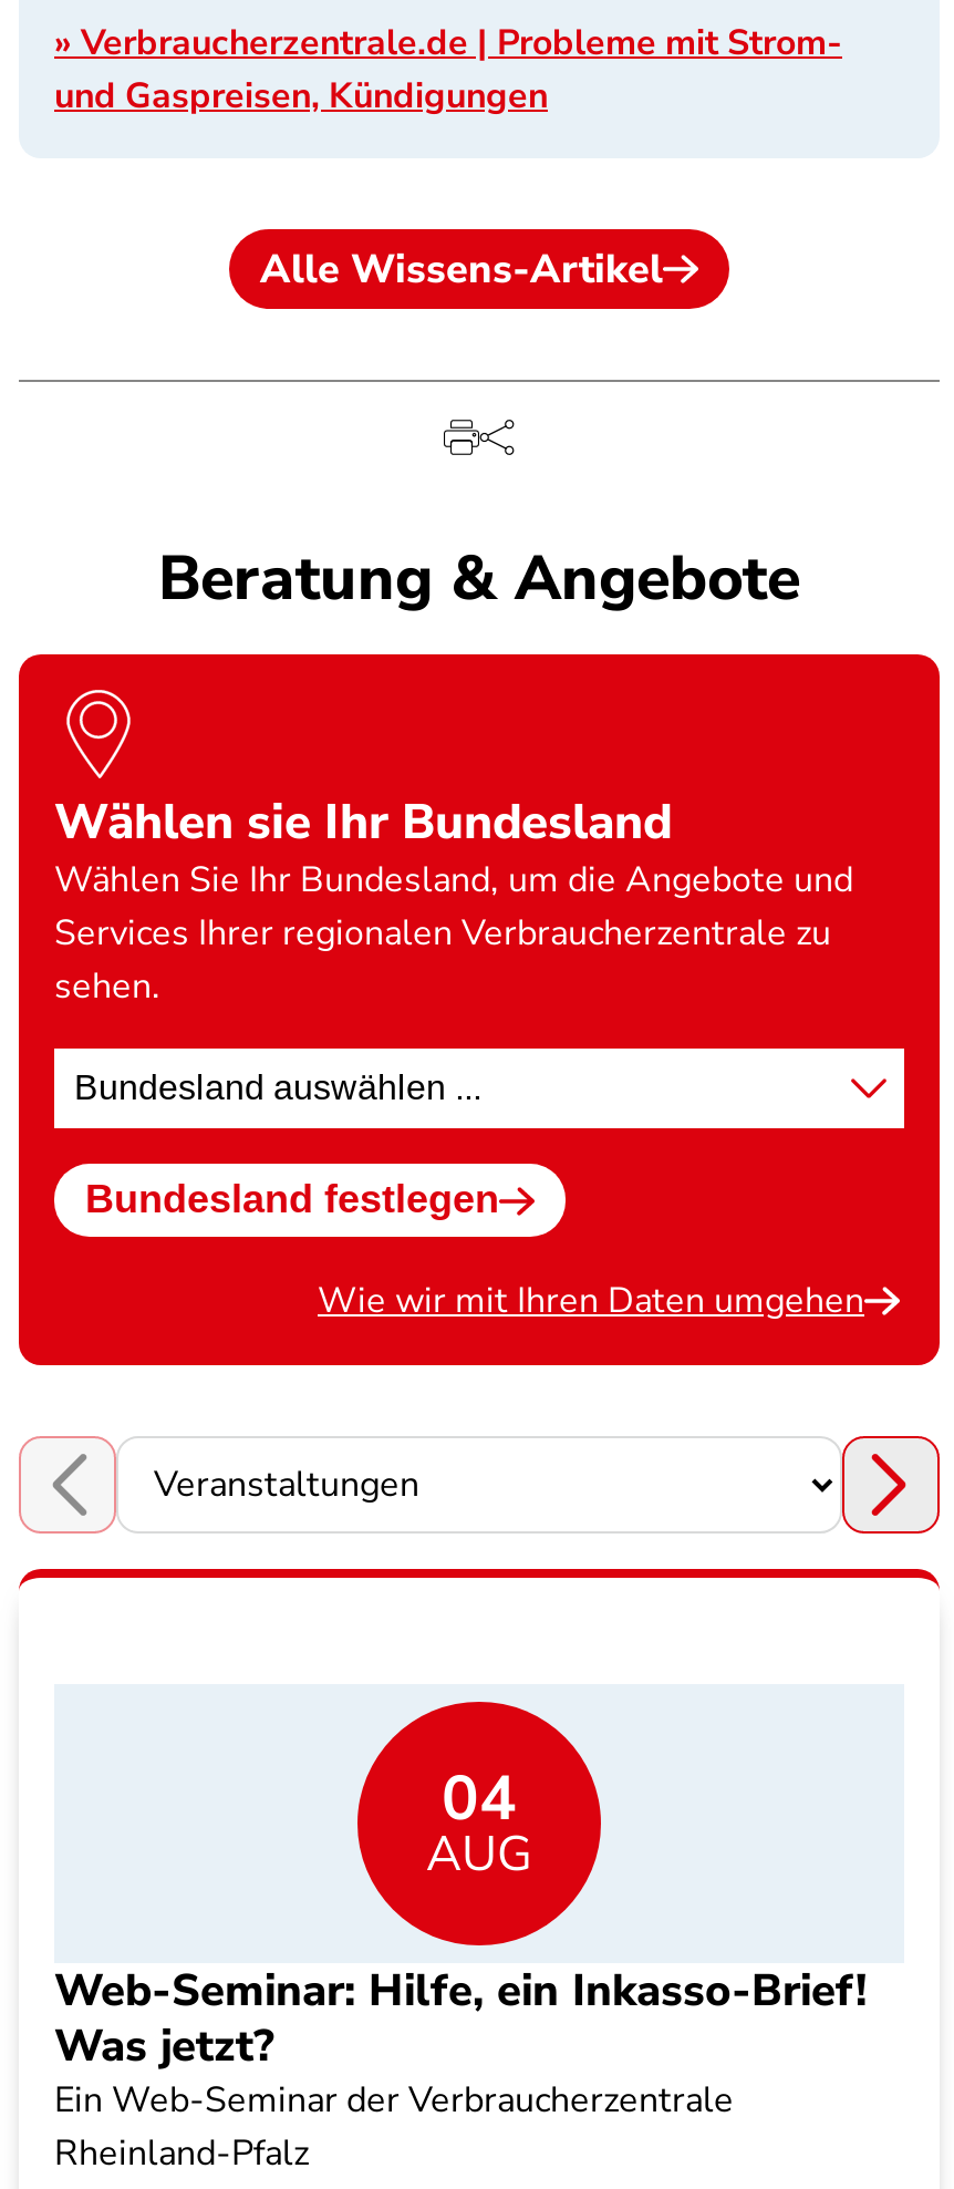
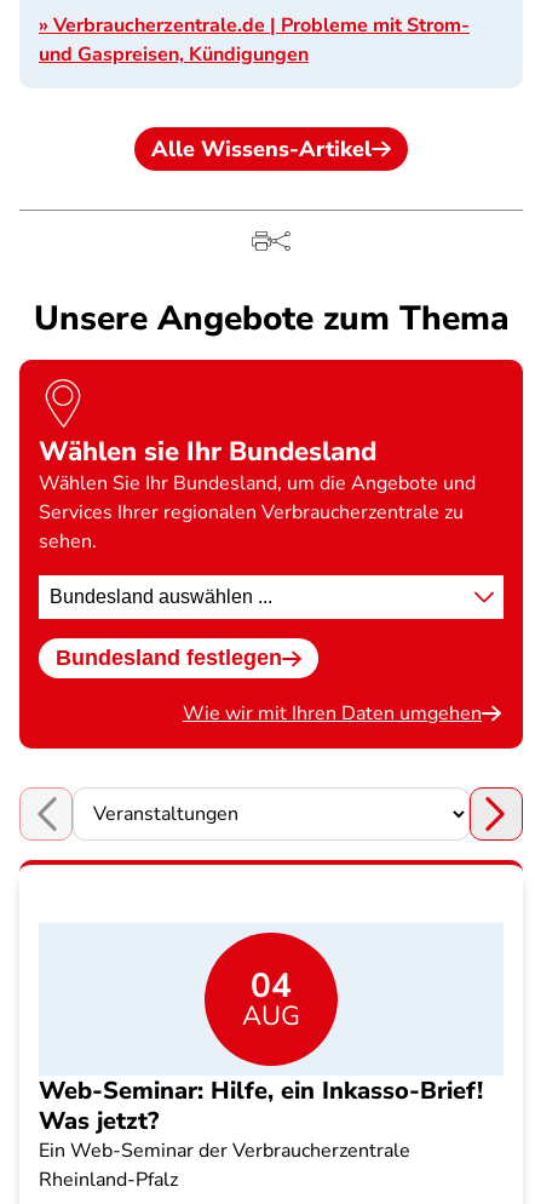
[158,537,800,621] Beratung & Angebote -> [33,296,509,342] Unsere Angebote zum Thema

